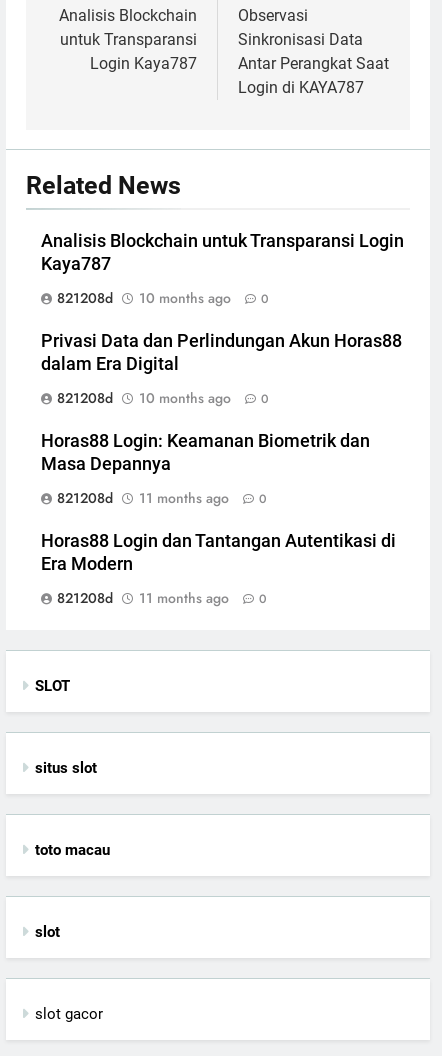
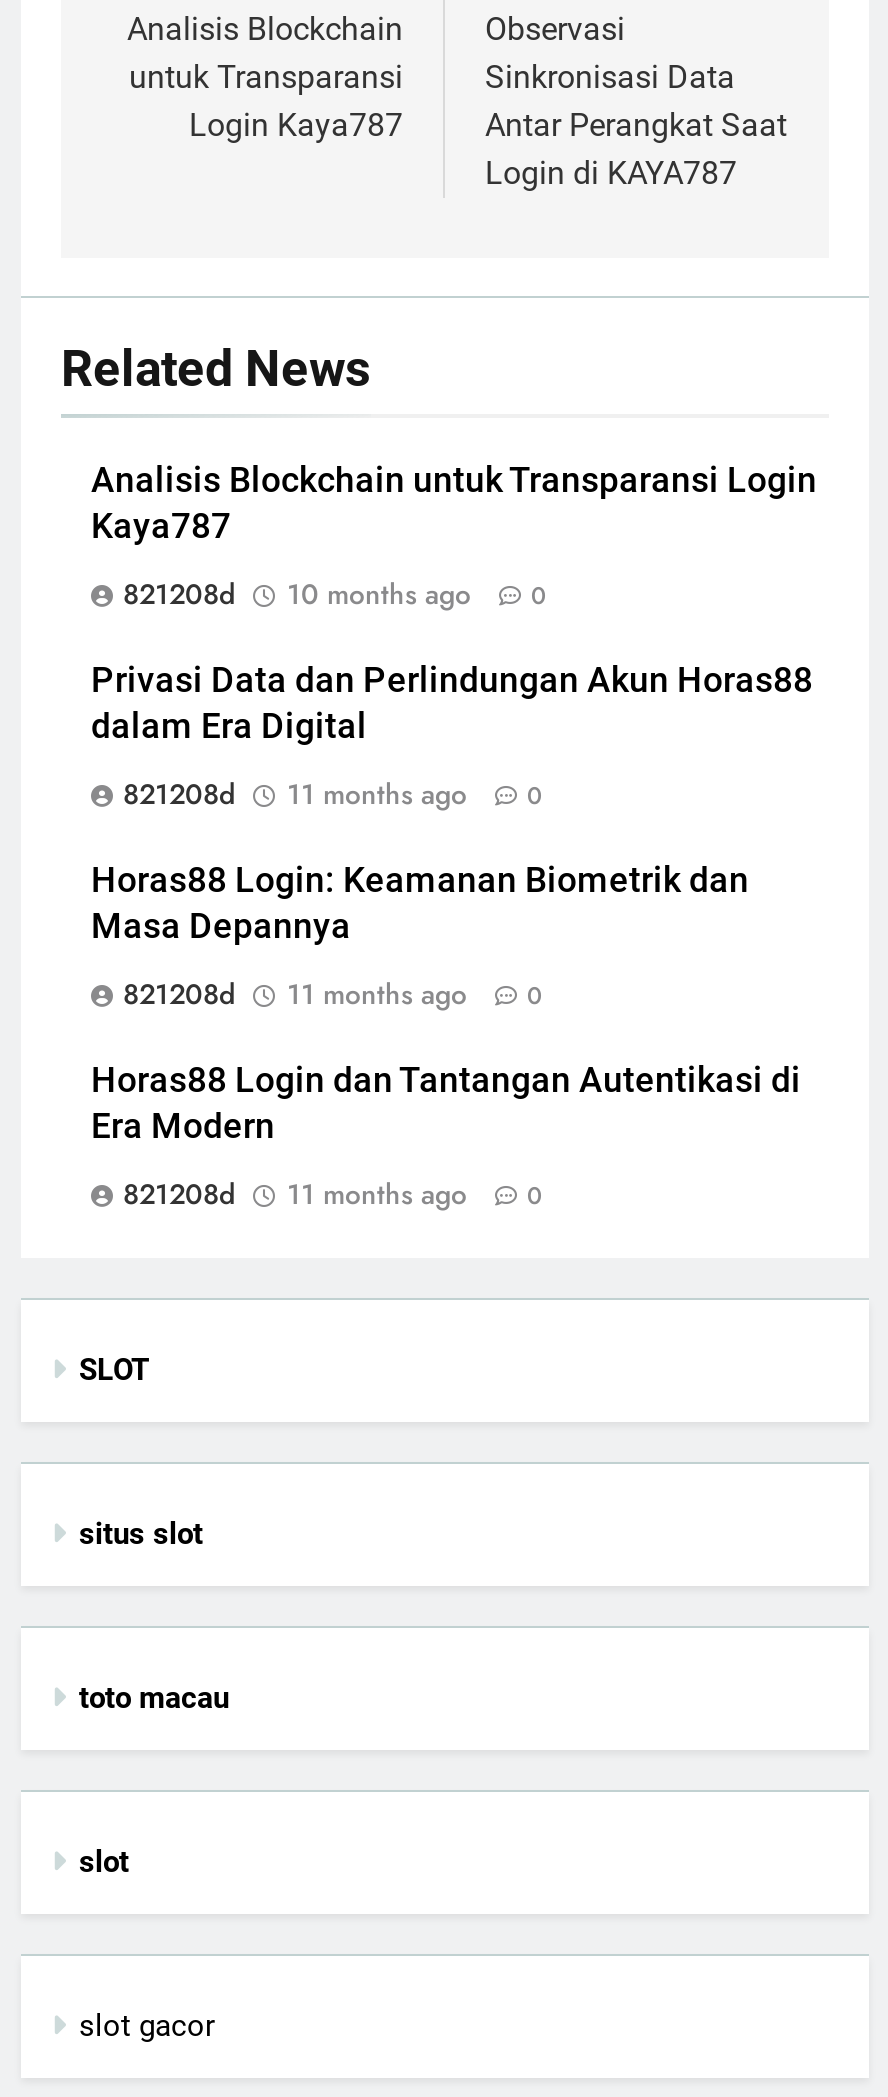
[57,388,269,408] 821208d 10 months ago 0 -> [123,774,543,814] 821208d 11 months ago 0

